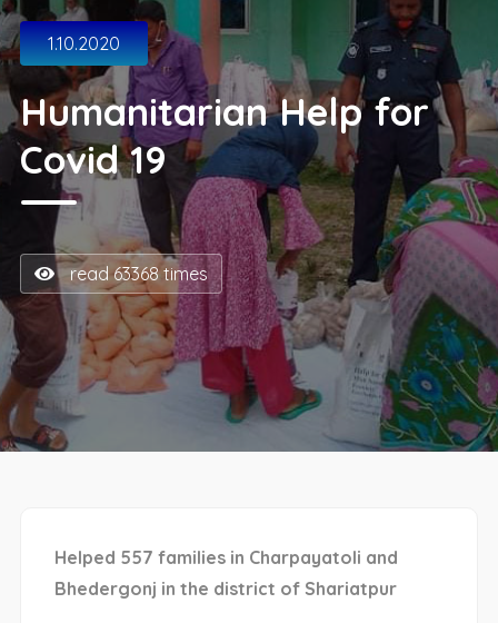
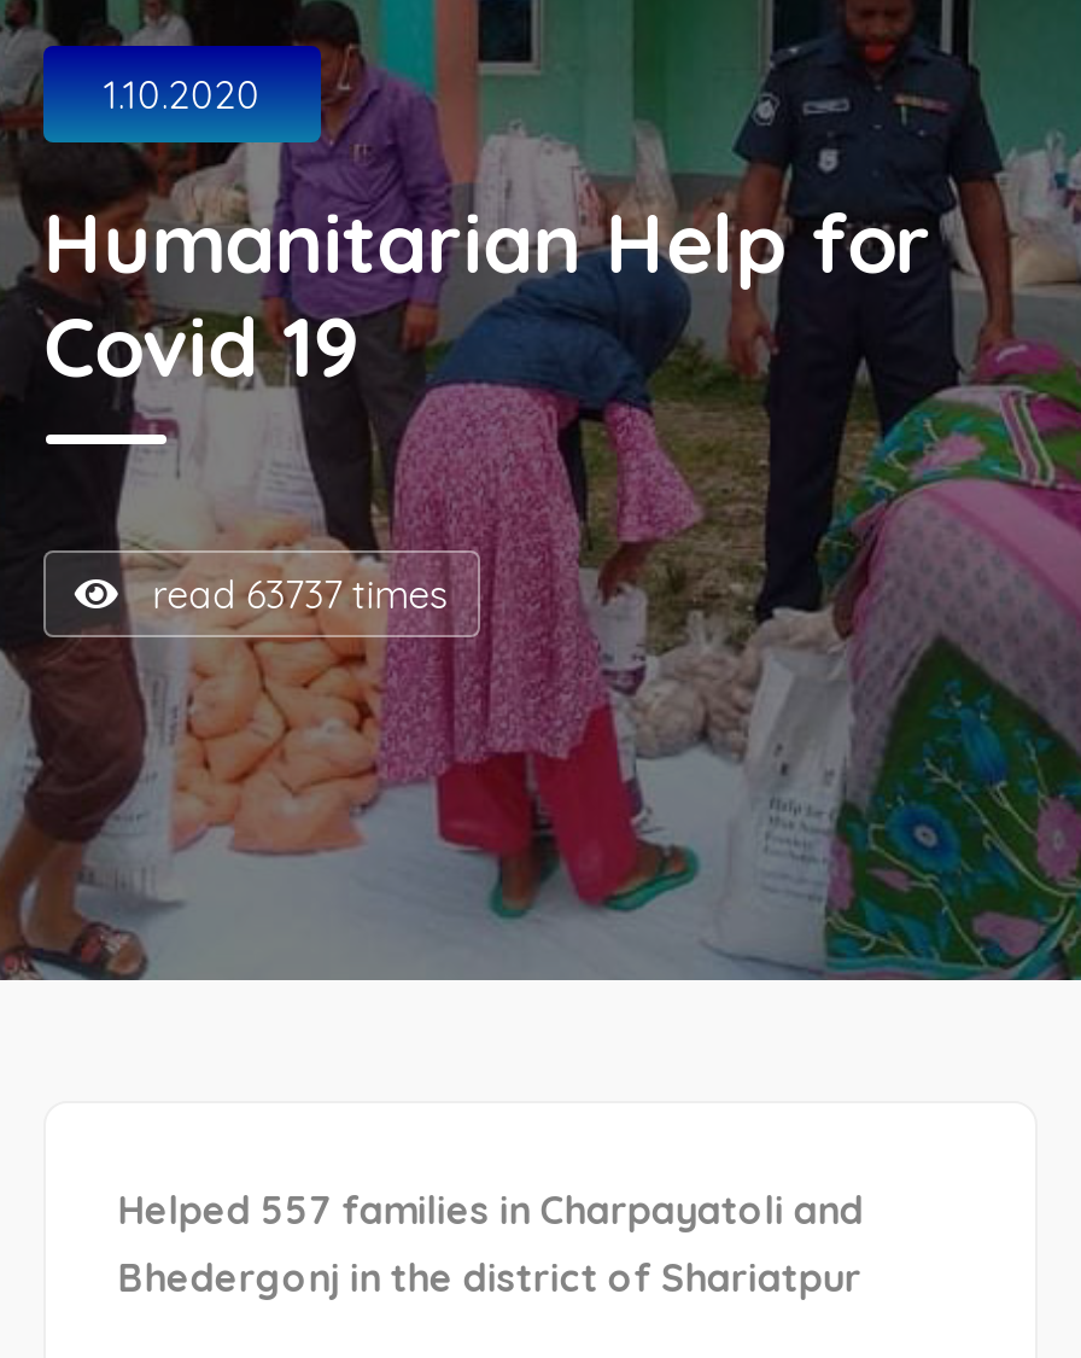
[65,263,208,285] read 63368 times -> [142,570,449,618] read 63737 times

